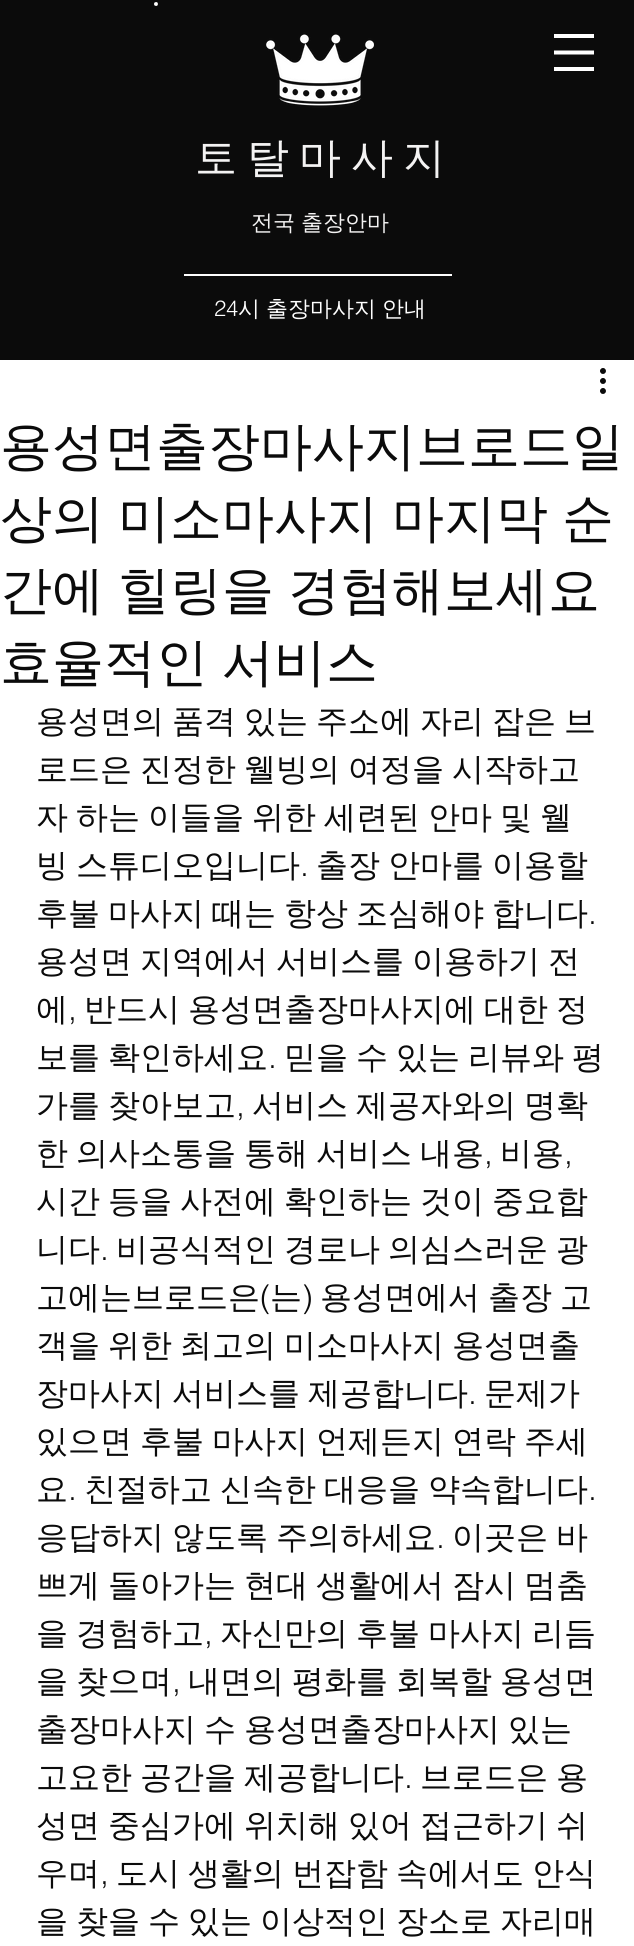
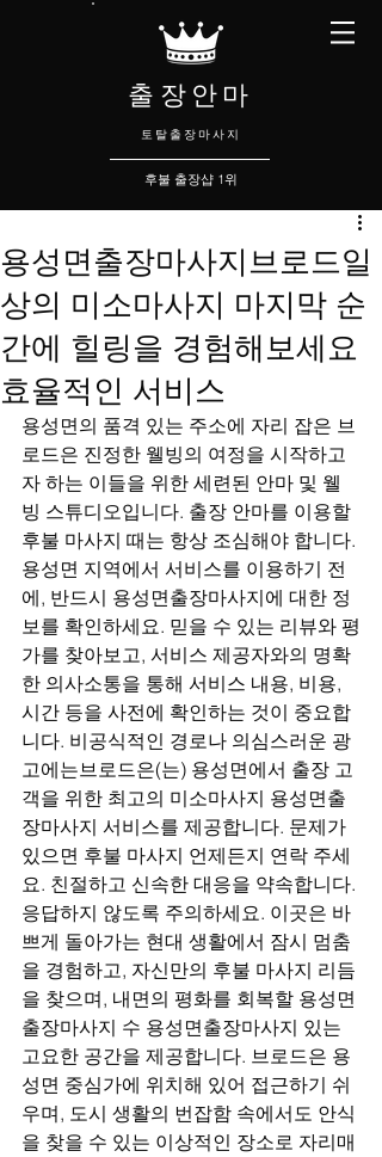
[195,128,445,322] 토 탈 마 사 지 | 전국 출장안마 | 24시 출장마사지 안내 -> [128,79,254,187] 출장안마 | 토탈출장마사지 | 후불 출장샵 1위

